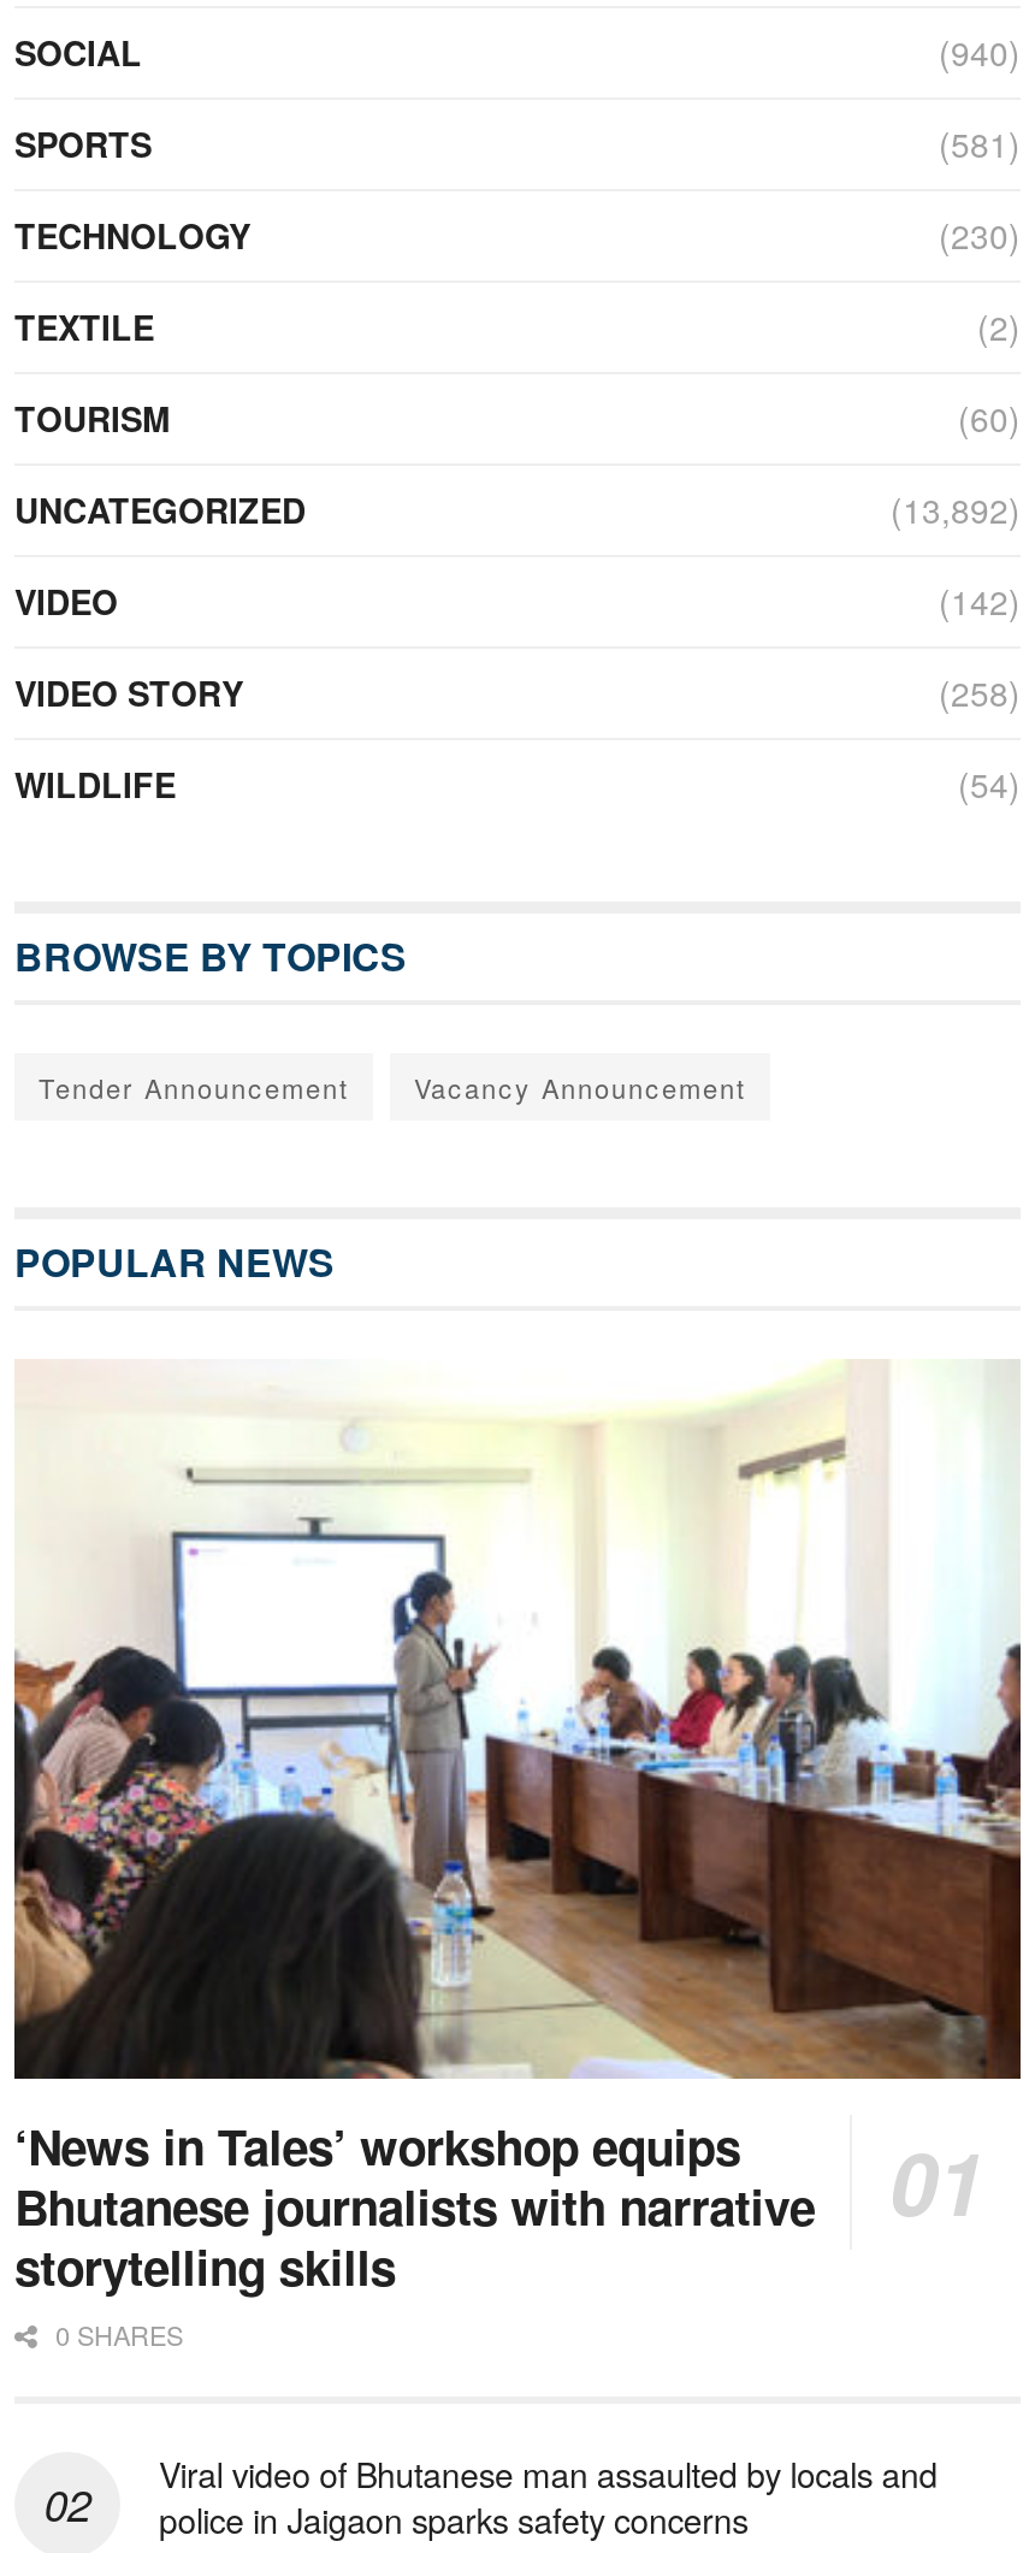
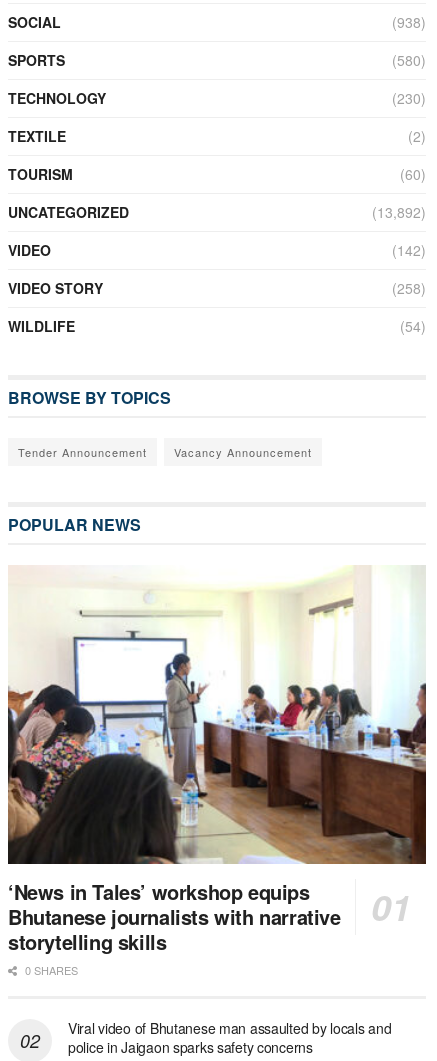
[939,28,1021,76] (940) -> [392,12,426,32] (938)
[939,119,1021,167] (581) -> [392,50,426,70] (580)

